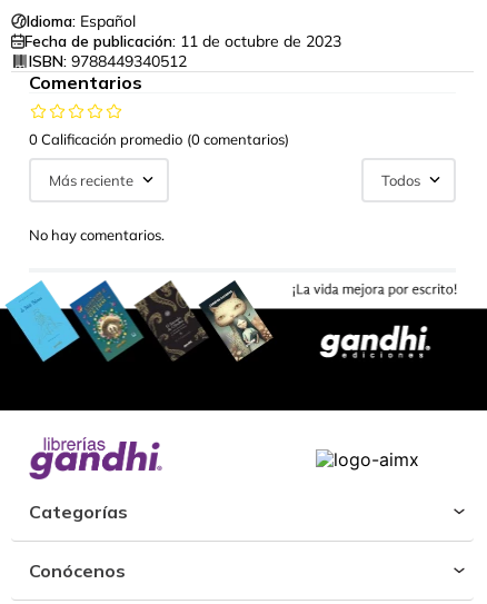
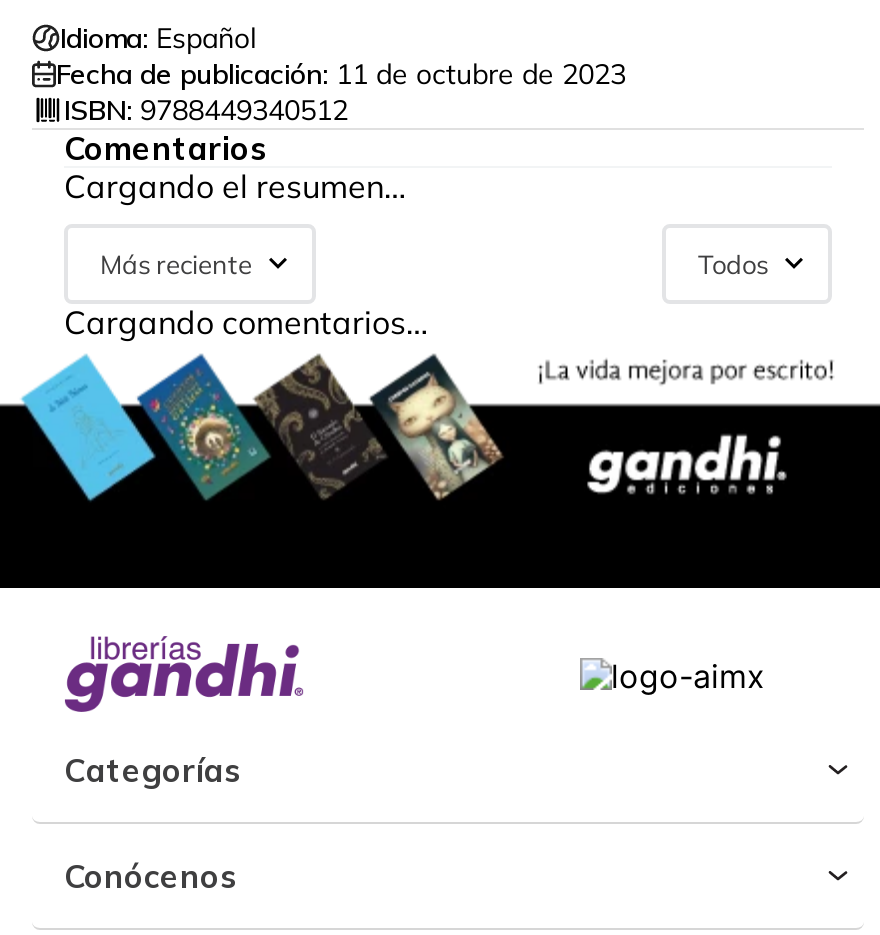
[29,130,289,148] 0 Calificación promedio (0 comentarios) -> [64,166,406,206] Cargando el resumen…
[29,226,165,244] No hay comentarios. -> [64,302,428,342] Cargando comentarios…

